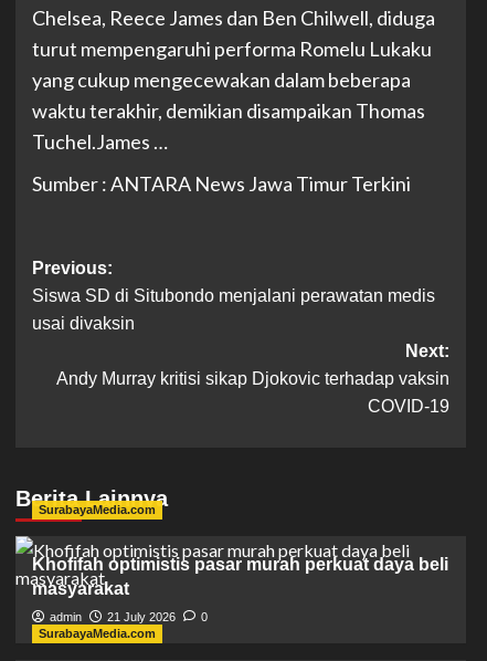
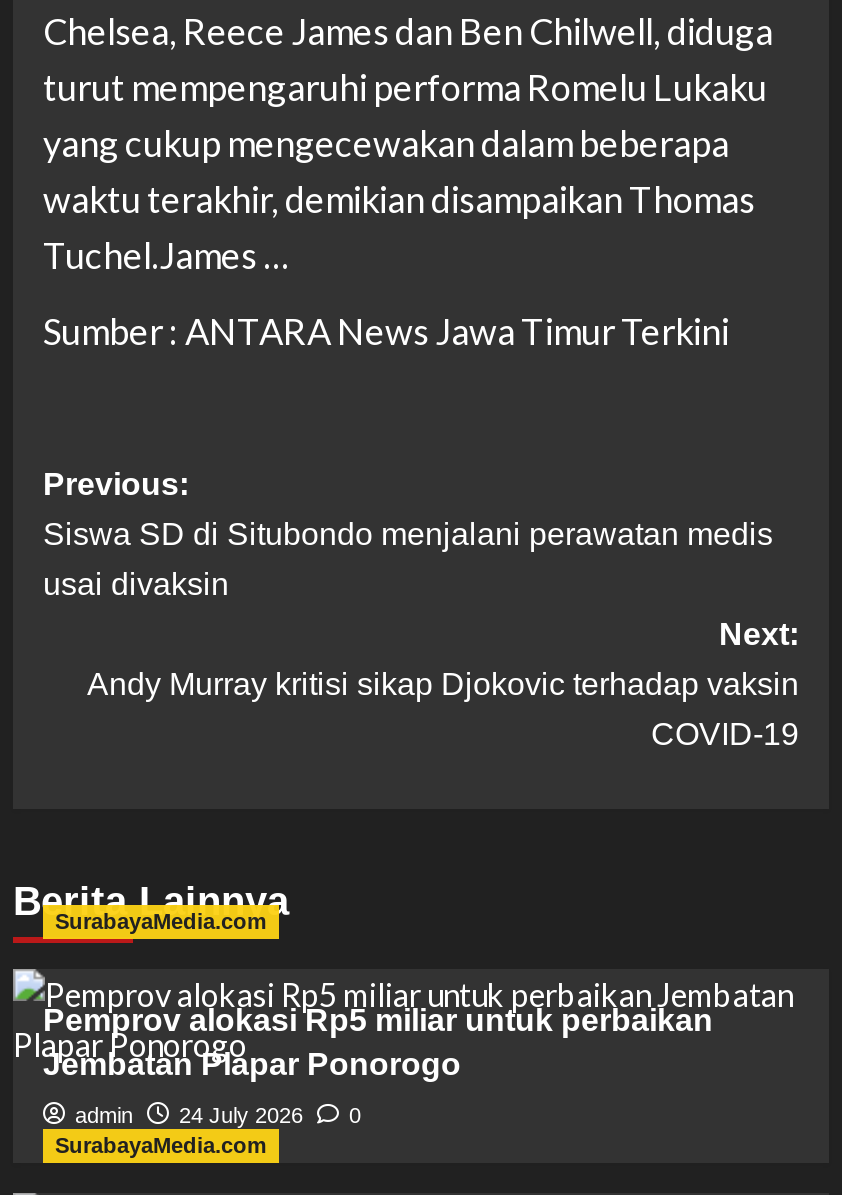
[32,555,448,598] Khofifah optimistis pasar murah perkuat daya beli | masyarakat -> [43,1003,713,1081] Pemprov alokasi Rp5 miliar untuk perbaikan | Jembatan Plapar Ponorogo
[50,610,208,623] admin 21 July 2026 0 -> [75,1103,361,1127] admin 24 July 2026 0

